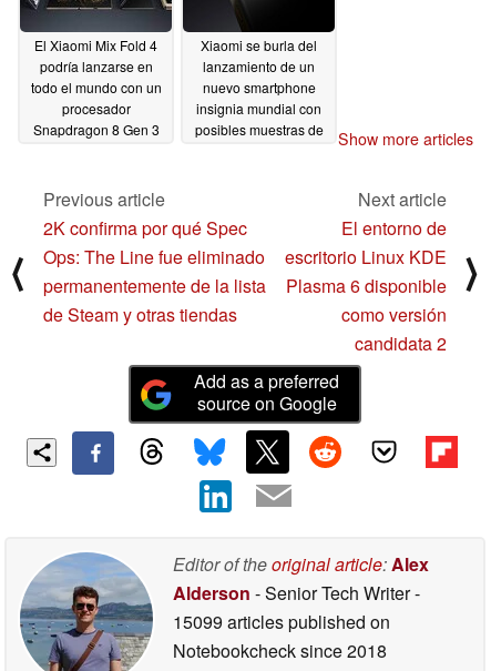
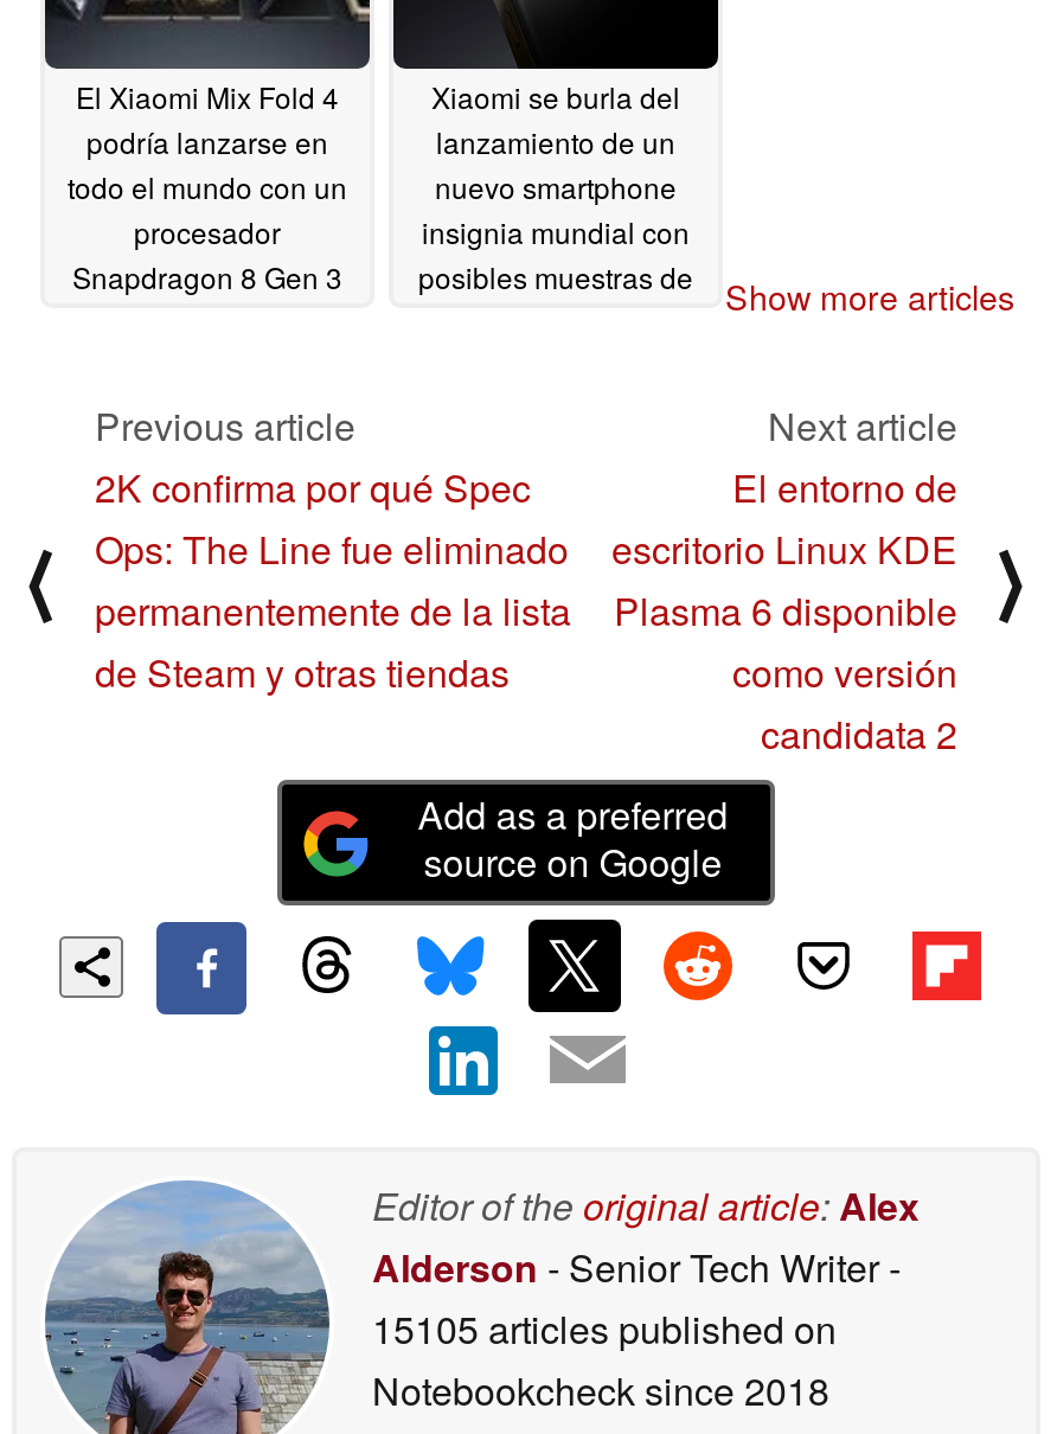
[173,608,390,634] 15099 articles published on -> [372,1300,837,1355] 15105 articles published on

